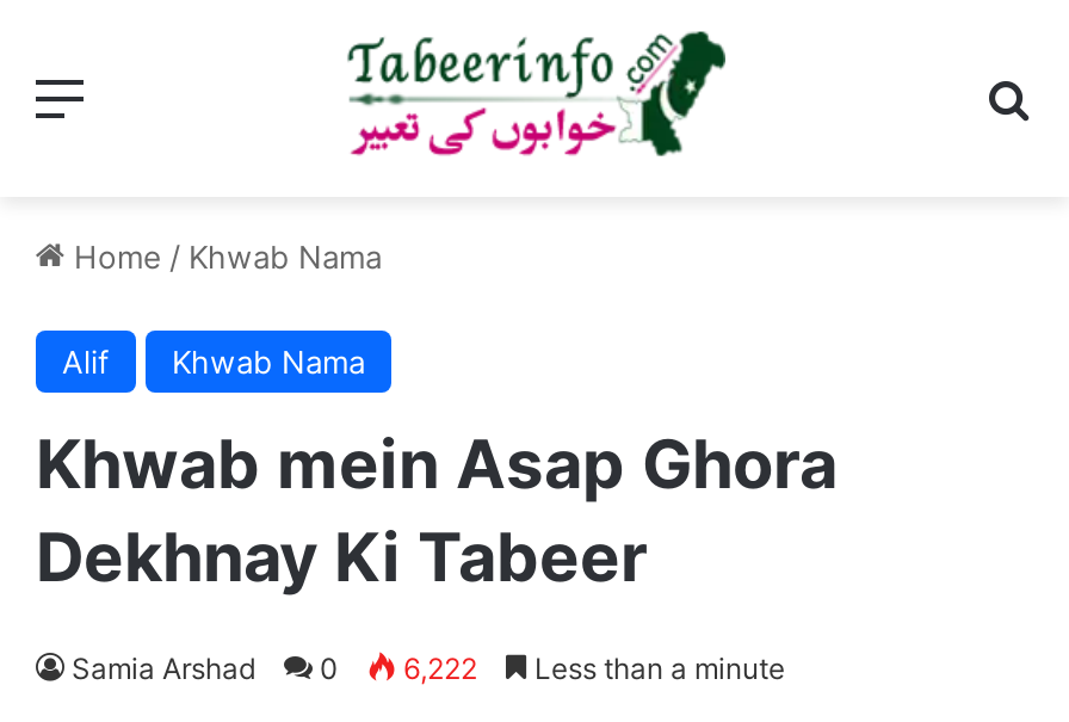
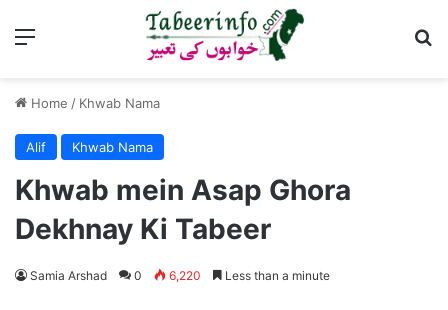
[72,650,785,686] Samia Arshad 0 6,222 Less than a minute -> [30,268,330,283] Samia Arshad 0 6,220 Less than a minute

